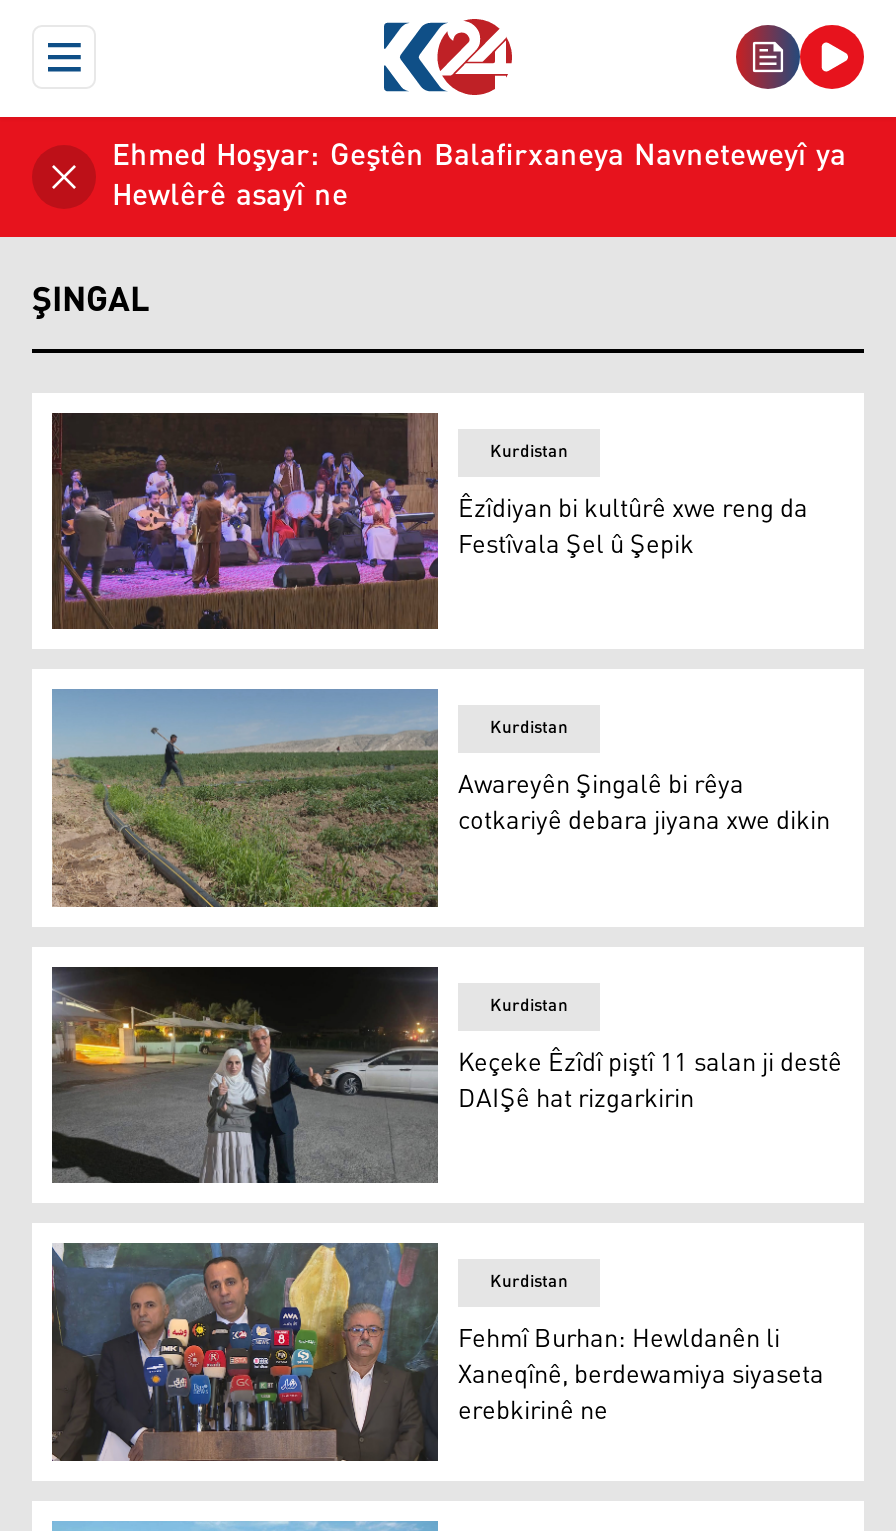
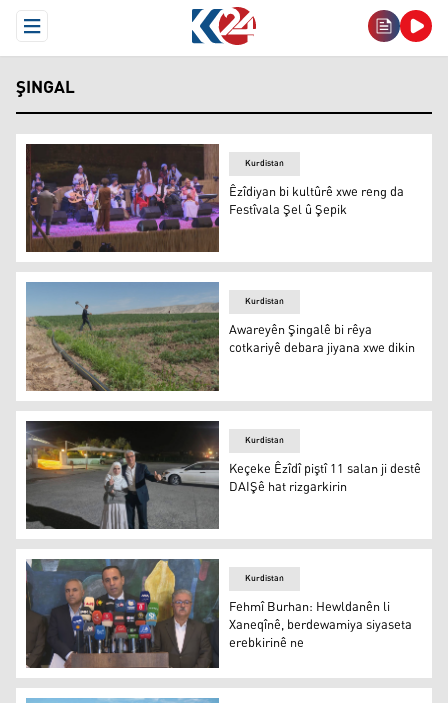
[6,115,846,239] [image] | Ehmed Hoşyar: Geştên Balafirxaneya Navneteweyî ya | Hewlêrê asayî ne -> none

